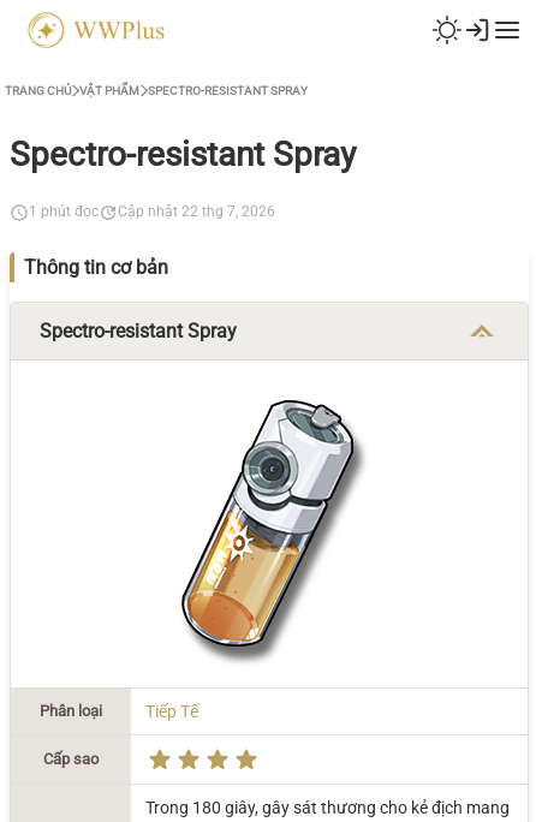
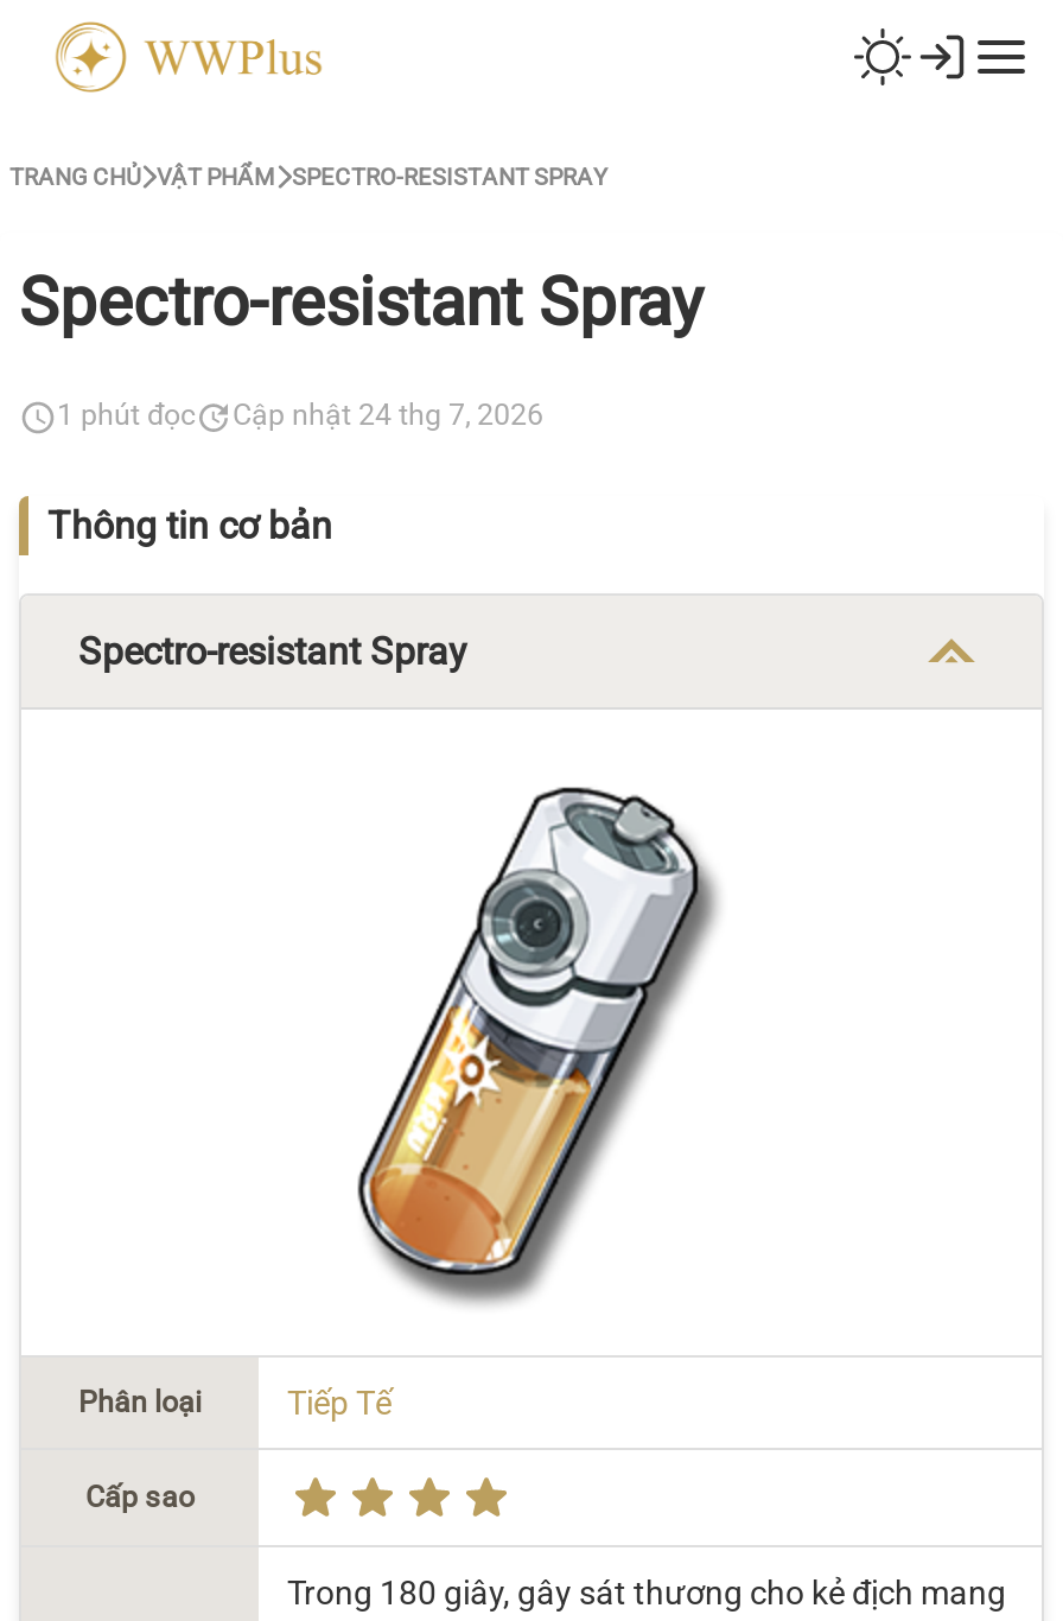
[29,203,275,220] 1 phút đọc Cập nhật 22 thg 7, 2026 -> [57,399,543,432] 1 phút đọc Cập nhật 24 thg 7, 2026

